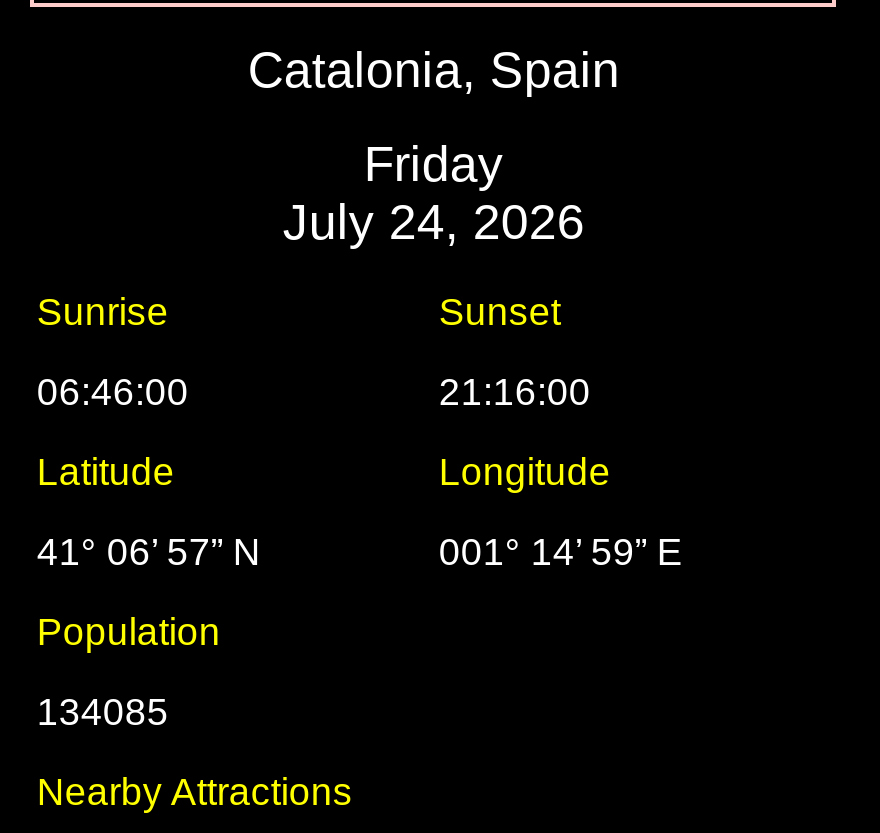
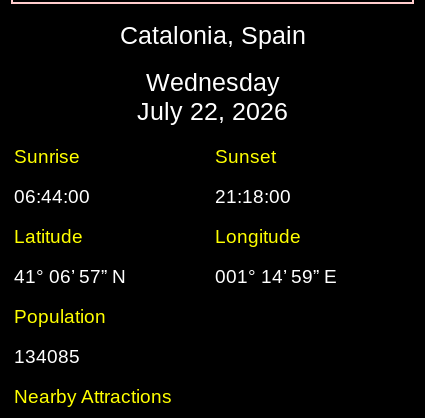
[283,135,585,249] Friday | July 24, 2026 -> [137,68,288,125] Wednesday | July 22, 2026
[37,371,189,413] 06:46:00 -> [14,186,90,207] 06:44:00
[439,371,591,413] 21:16:00 -> [215,186,291,207] 21:18:00

